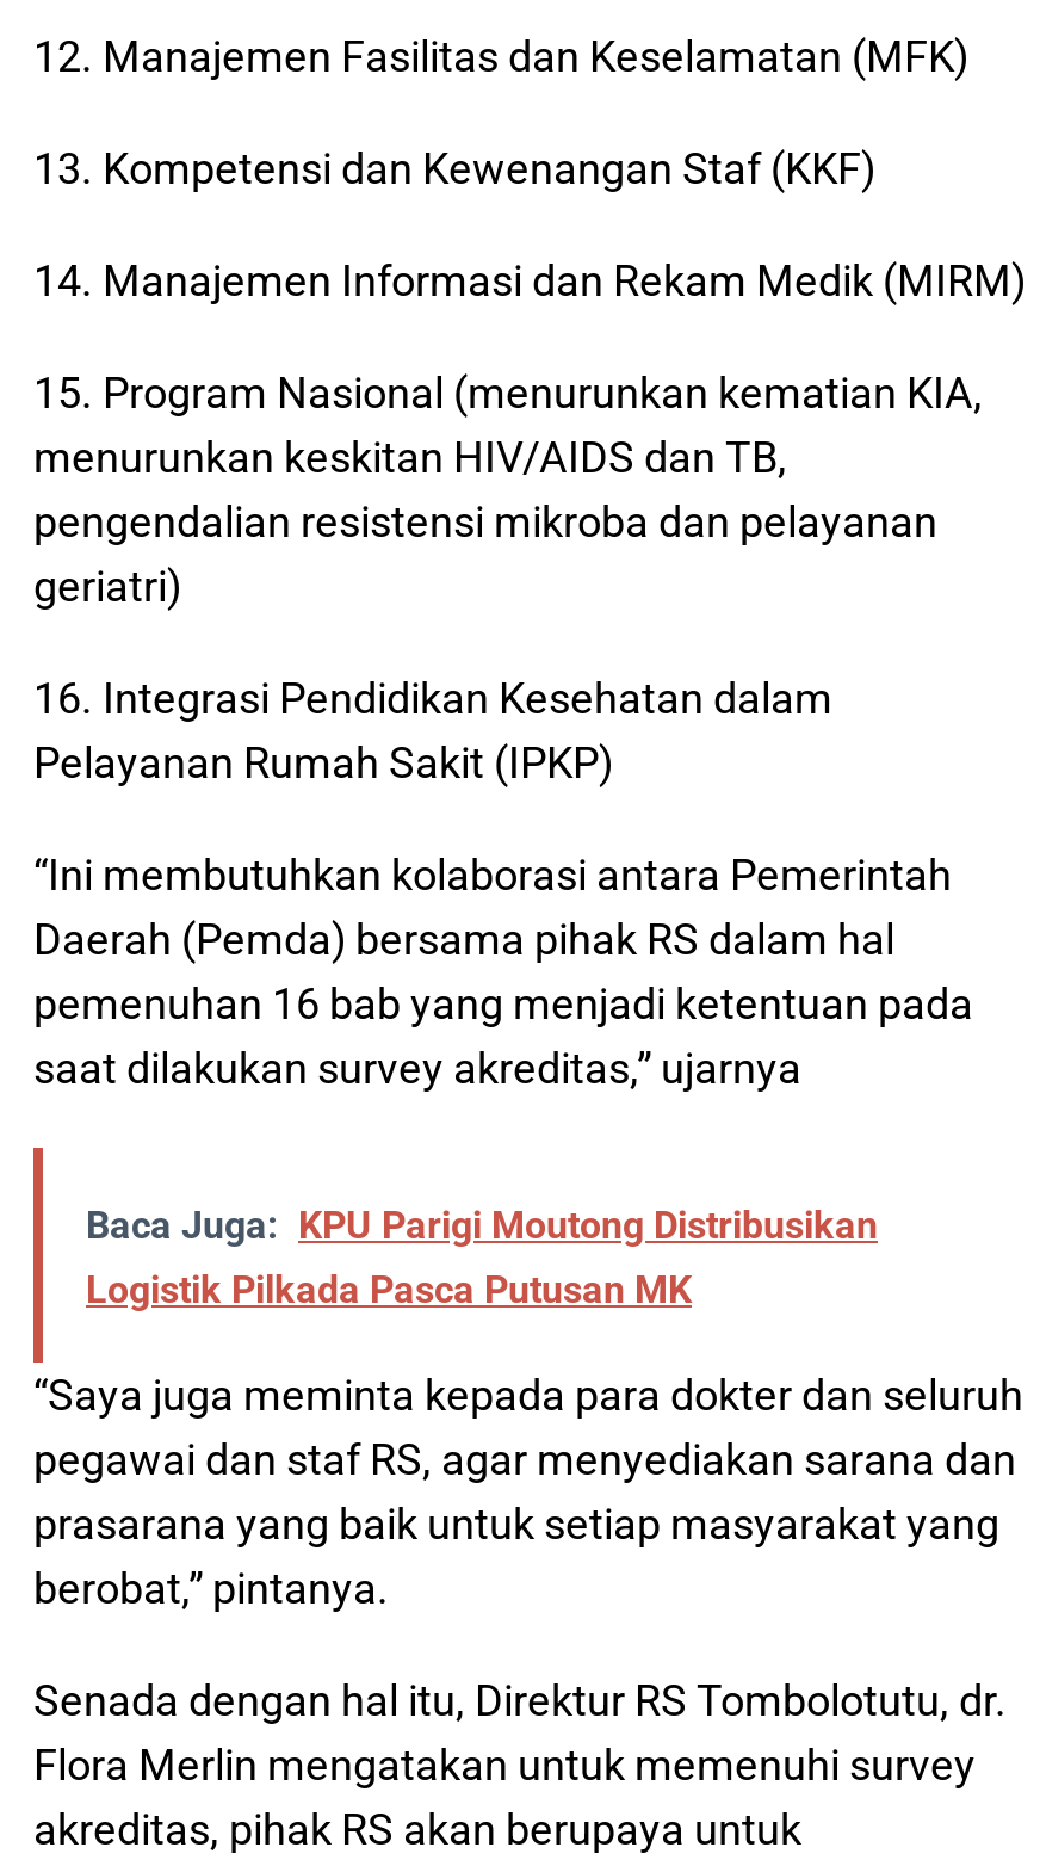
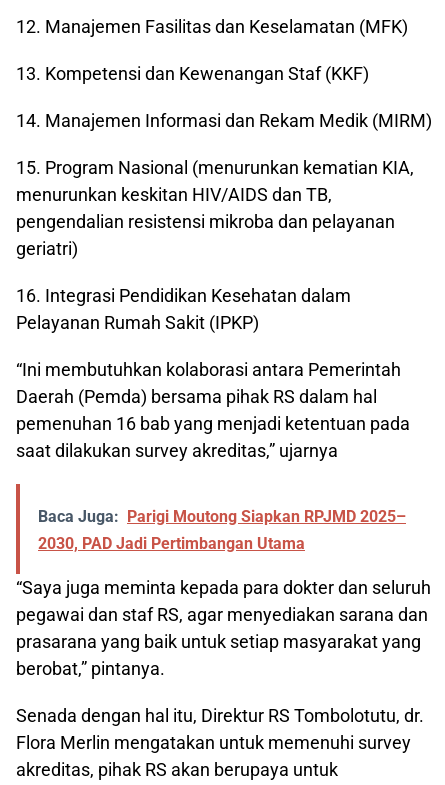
[86,1202,878,1312] Baca Juga: KPU Parigi Moutong Distribusikan | Logistik Pilkada Pasca Putusan MK -> [38,507,406,553] Baca Juga: Parigi Moutong Siapkan RPJMD 2025– | 2030, PAD Jadi Pertimbangan Utama

